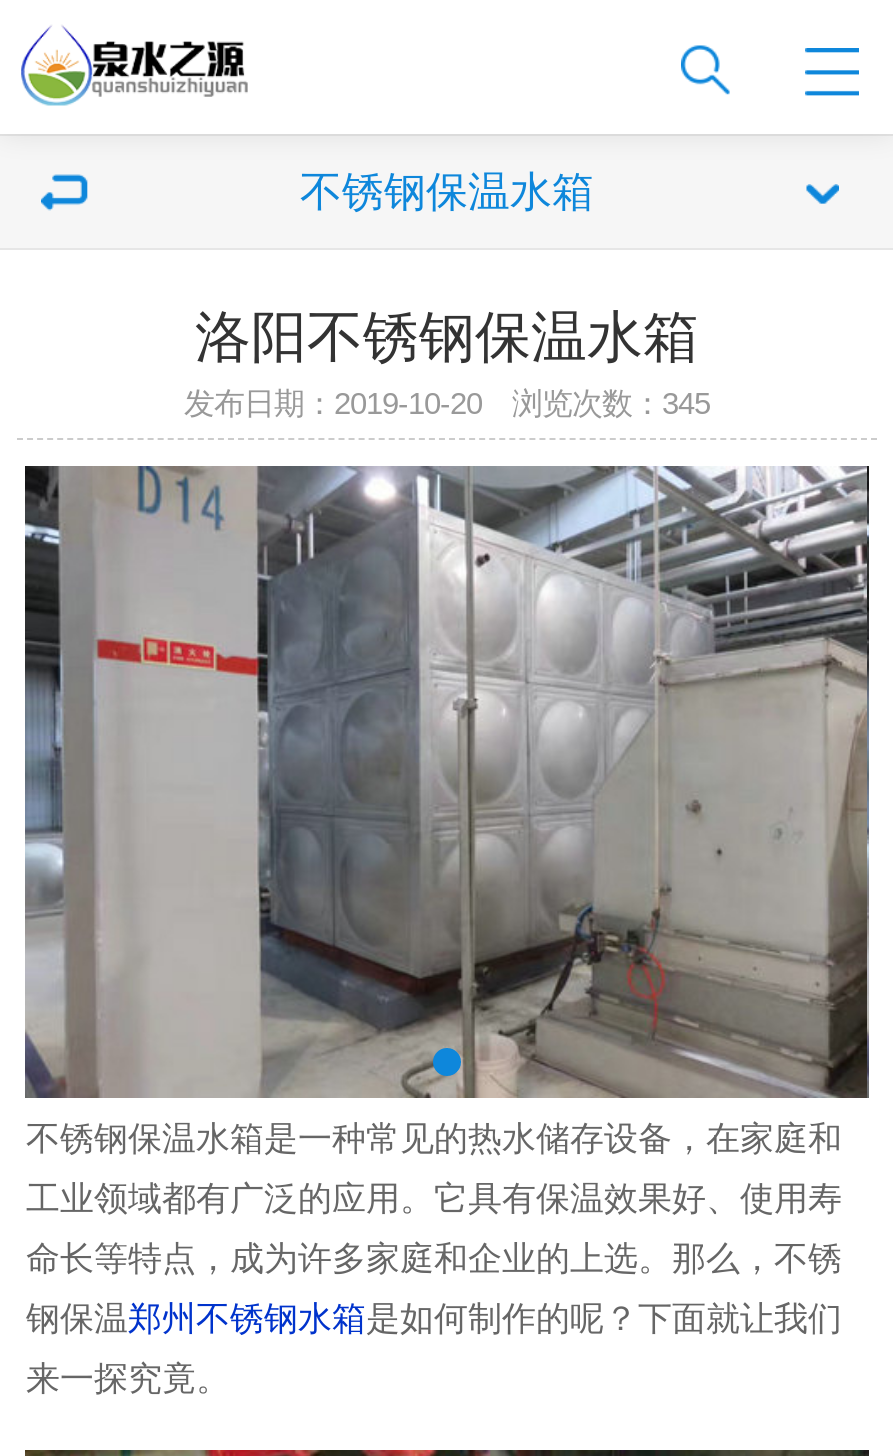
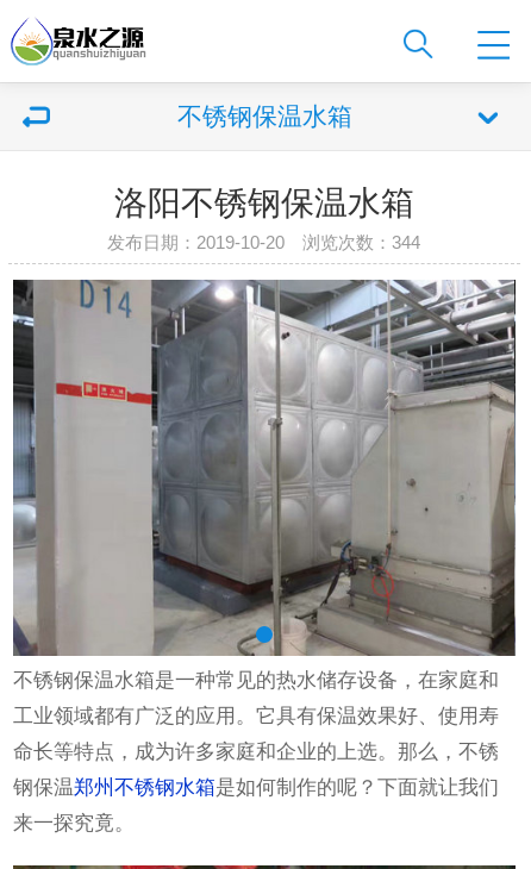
[184,386,710,420] 发布日期：2019-10-20 浏览次数：345 -> [108,232,421,252] 发布日期：2019-10-20 浏览次数：344

